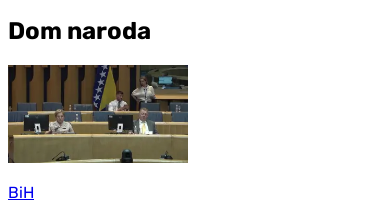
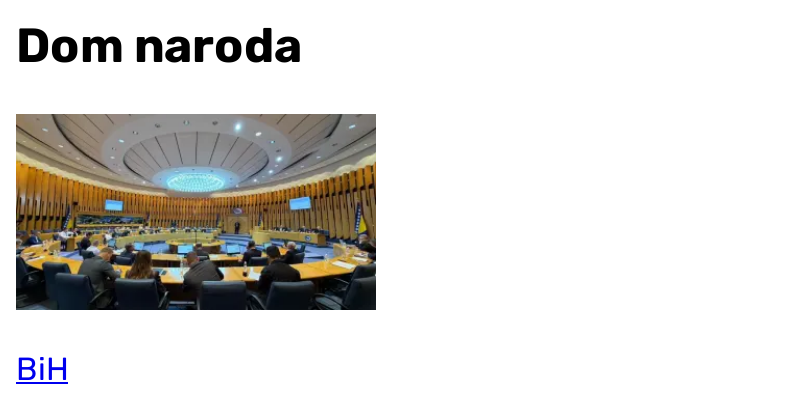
[7,64,189,164] [image] -> [14,114,376,312] [image]

